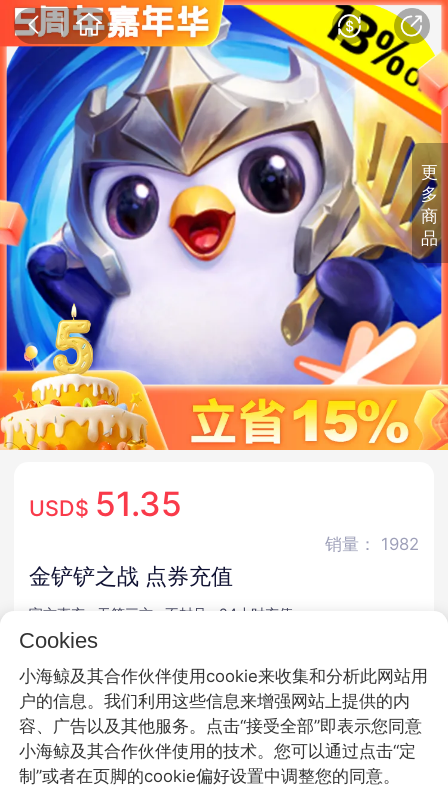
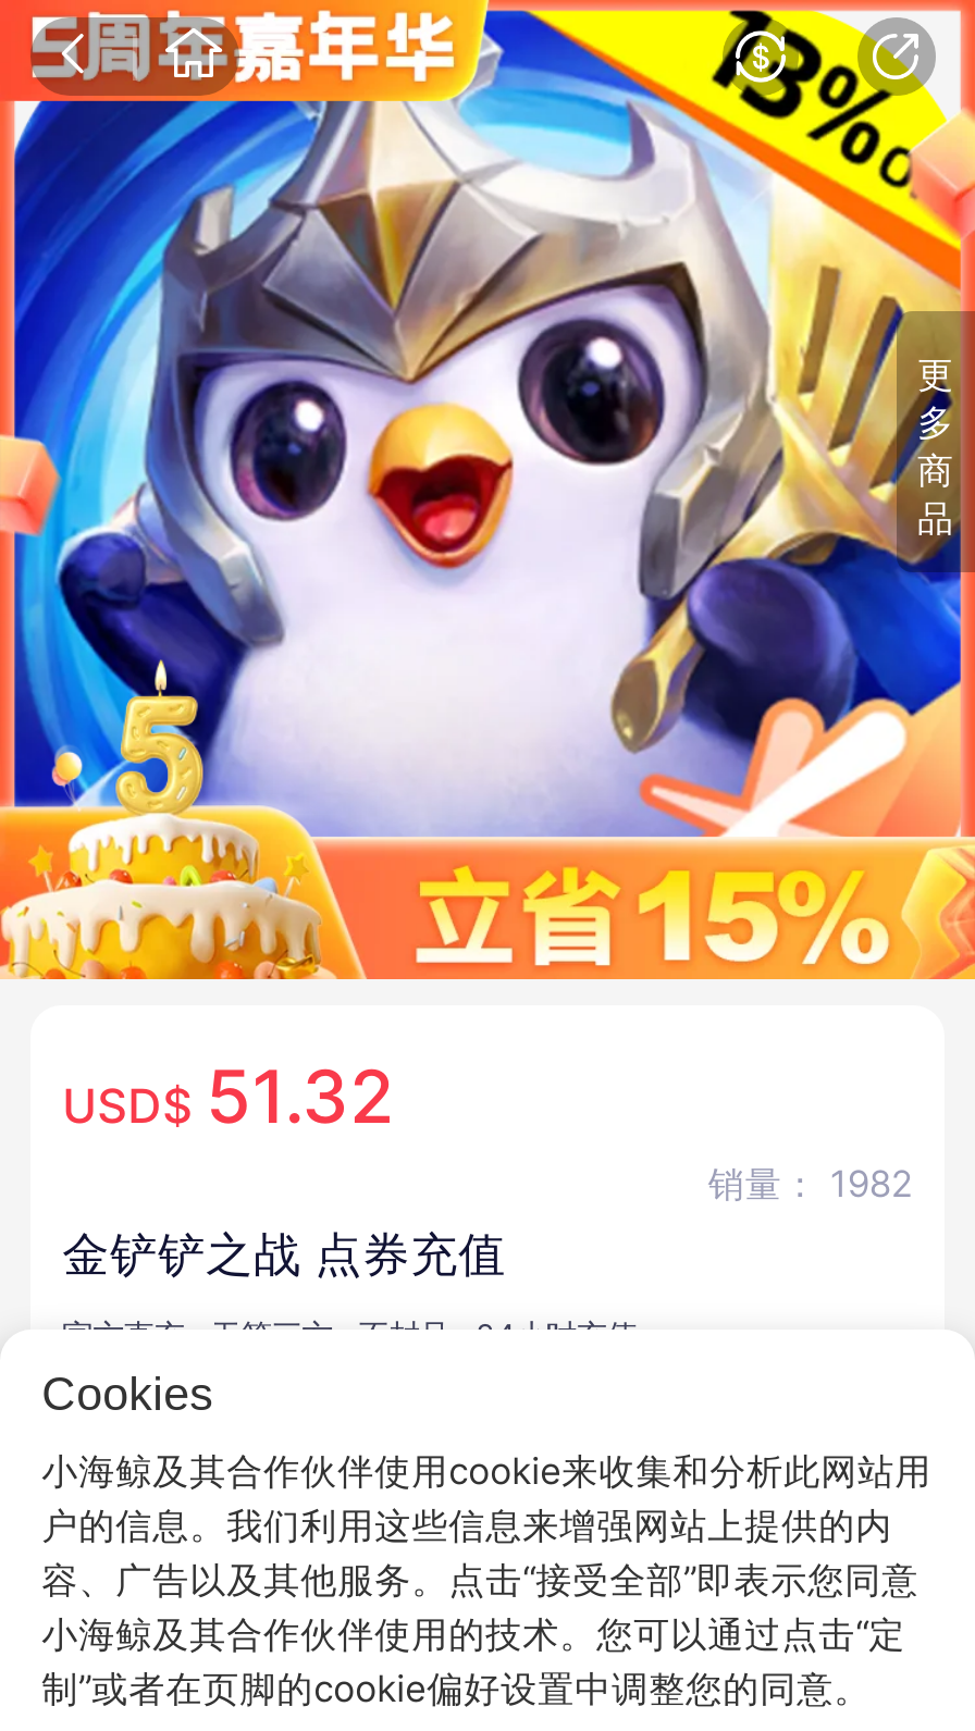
[29,484,182,524] USD$ 51.35 -> [62,1054,395,1141] USD$ 51.32

